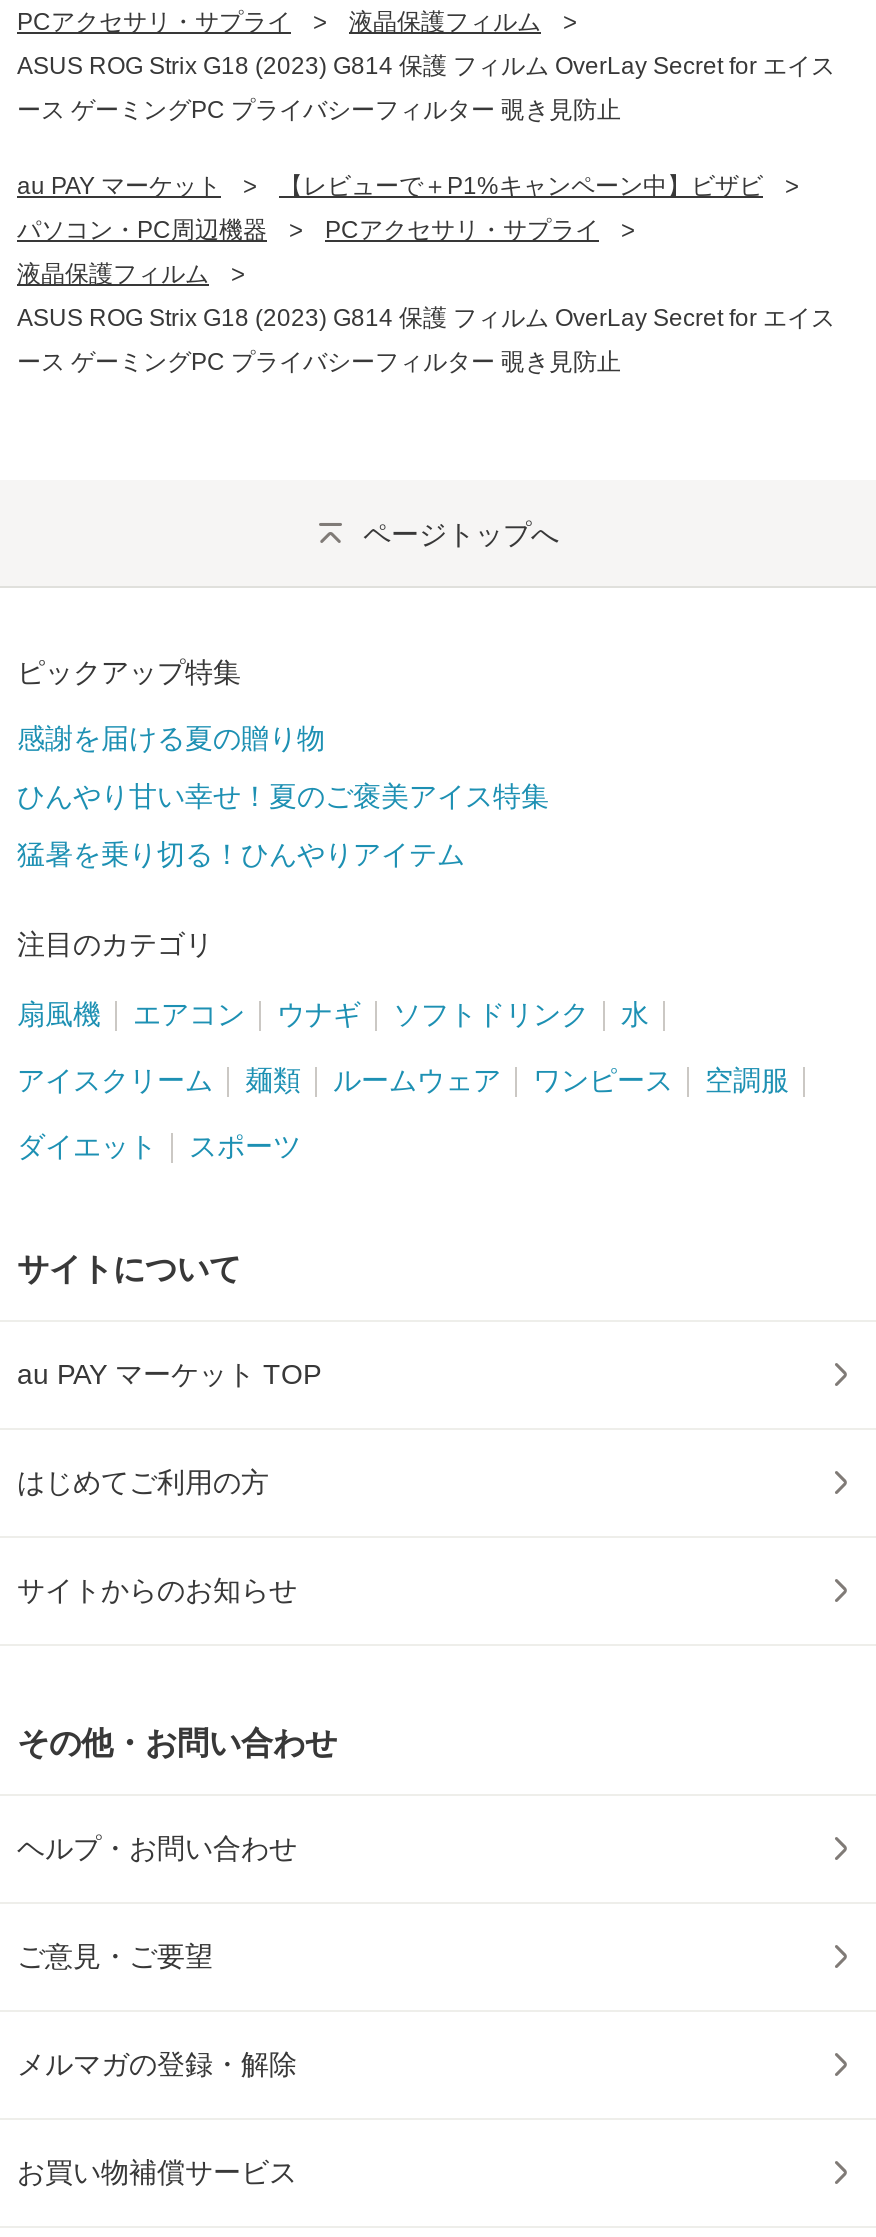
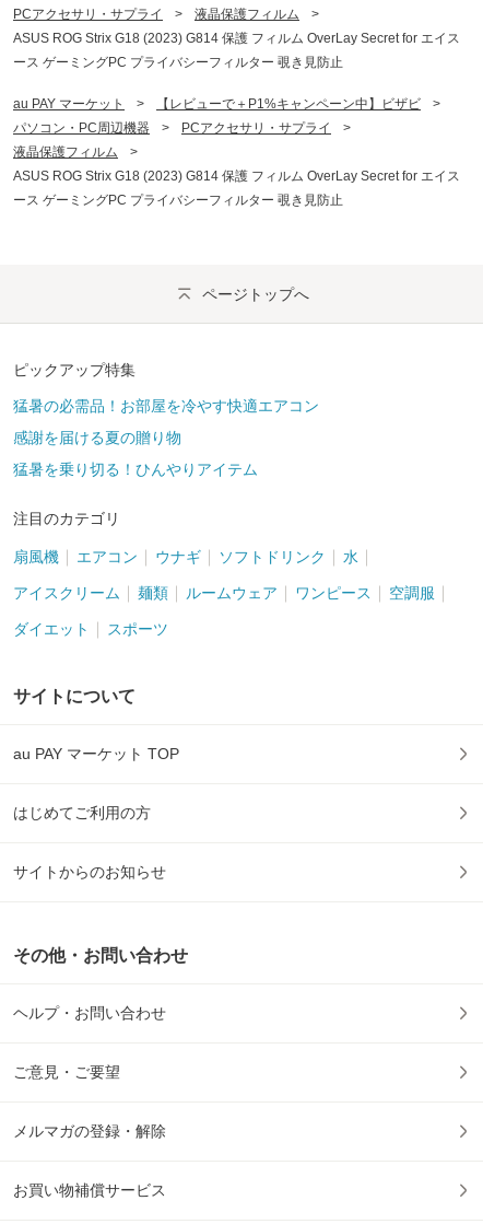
none -> [13,398,319,415] 猛暑の必需品！お部屋を冷やす快適エアコン
moved [17,723,325,755] -> [13,429,181,447]: 感謝を届ける夏の贈り物
[17,781,549,813] ひんやり甘い幸せ！夏のご褒美アイス特集 -> none

